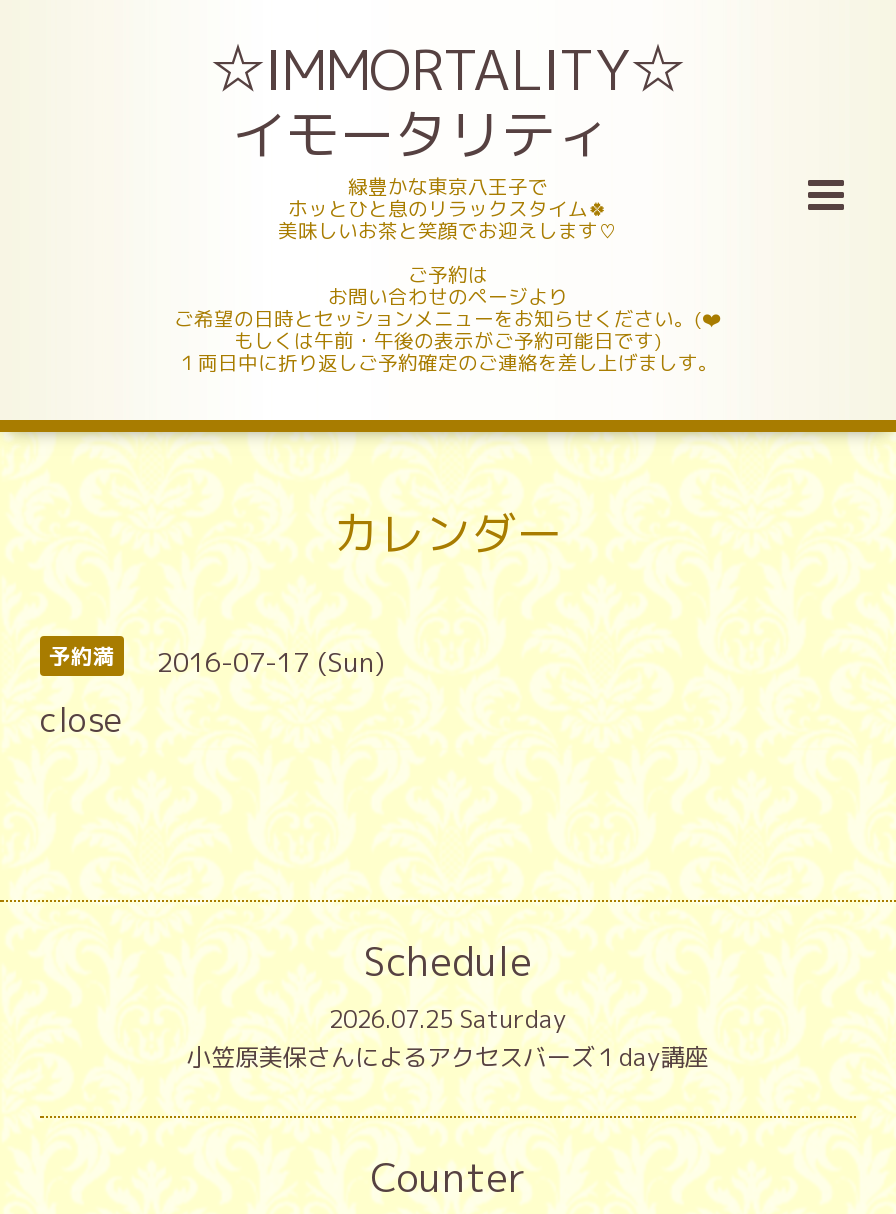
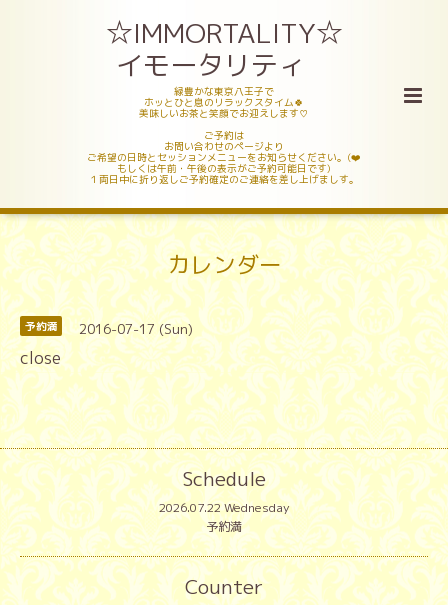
[187,1002,709,1074] 2026.07.25 Saturday | 小笠原美保さんによるアクセスバーズ１day講座 -> [158,499,289,535] 2026.07.22 Wednesday | 予約満

